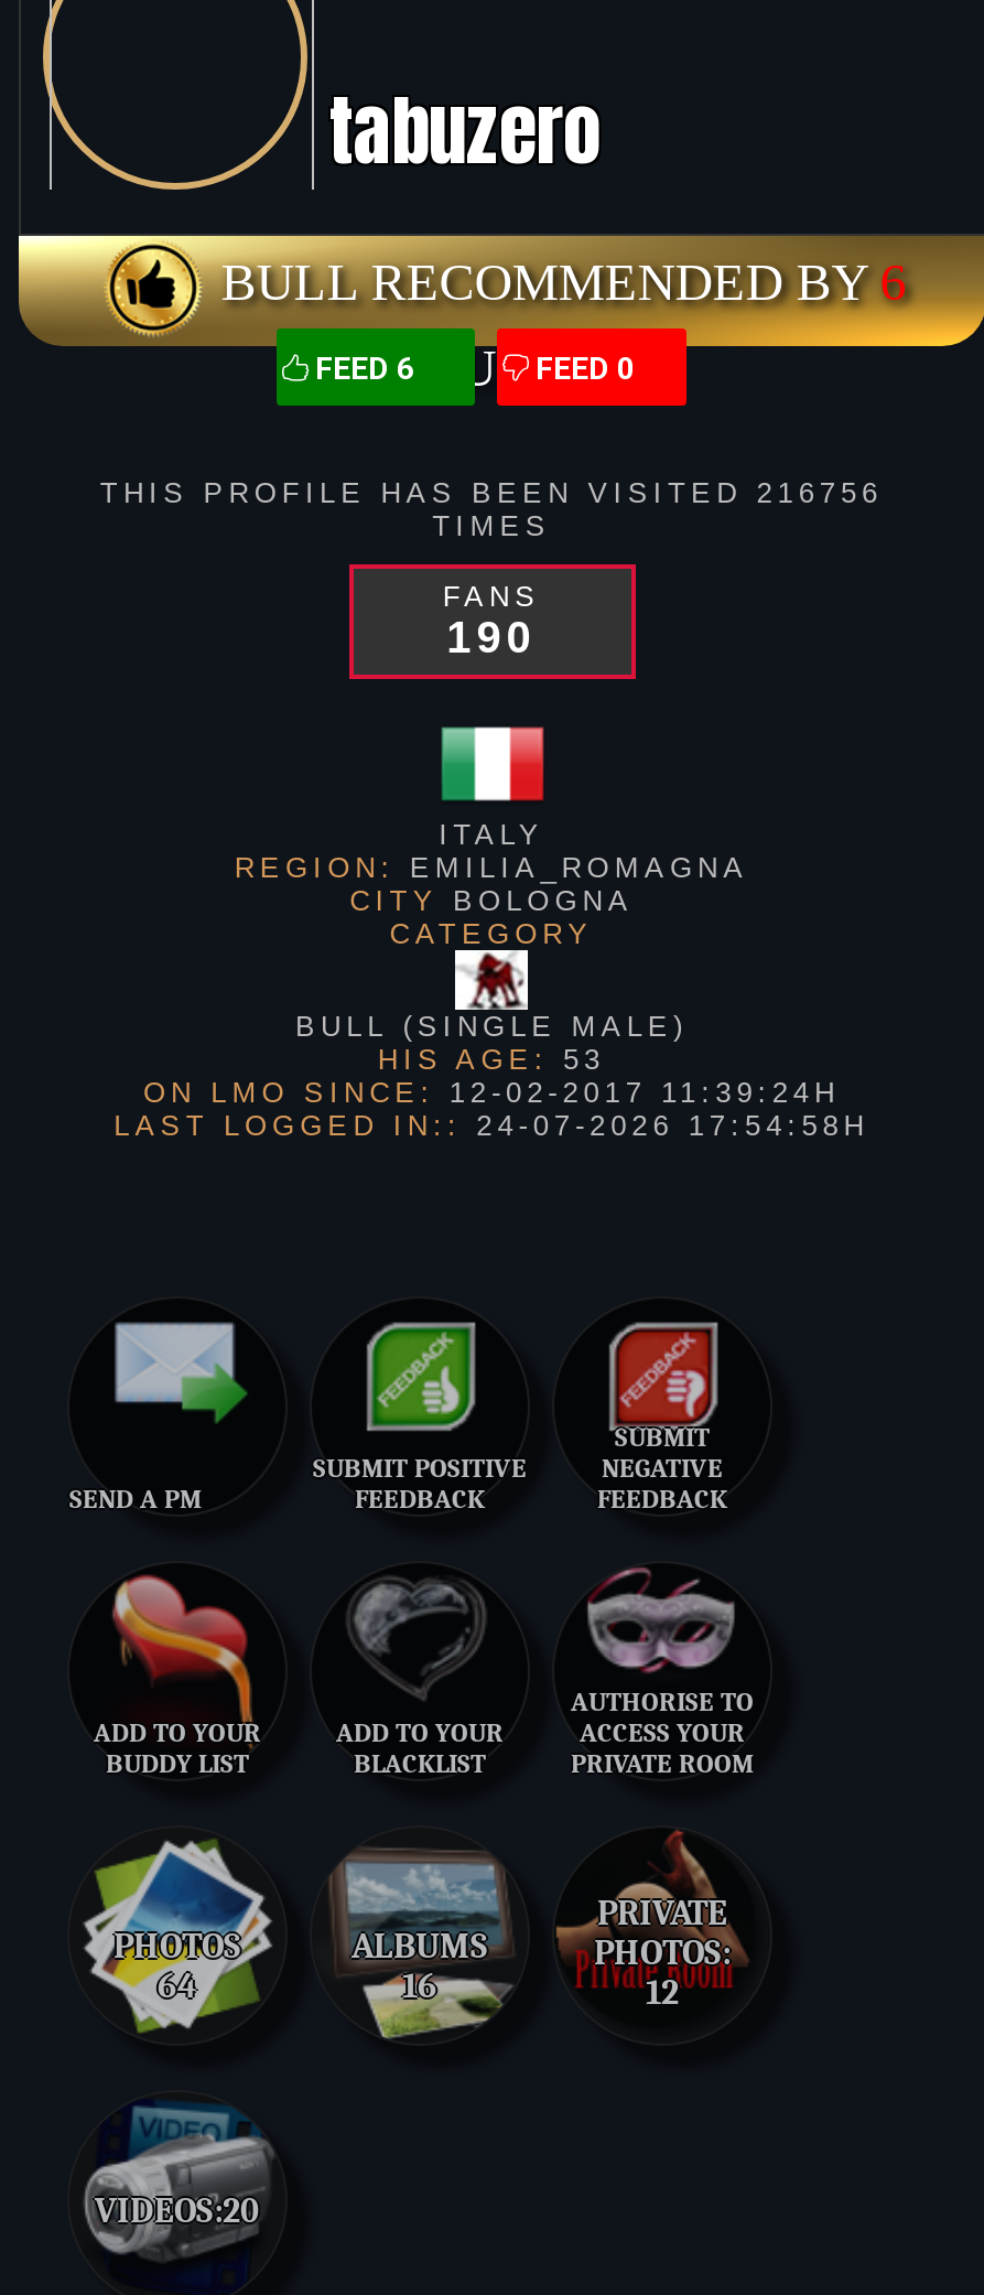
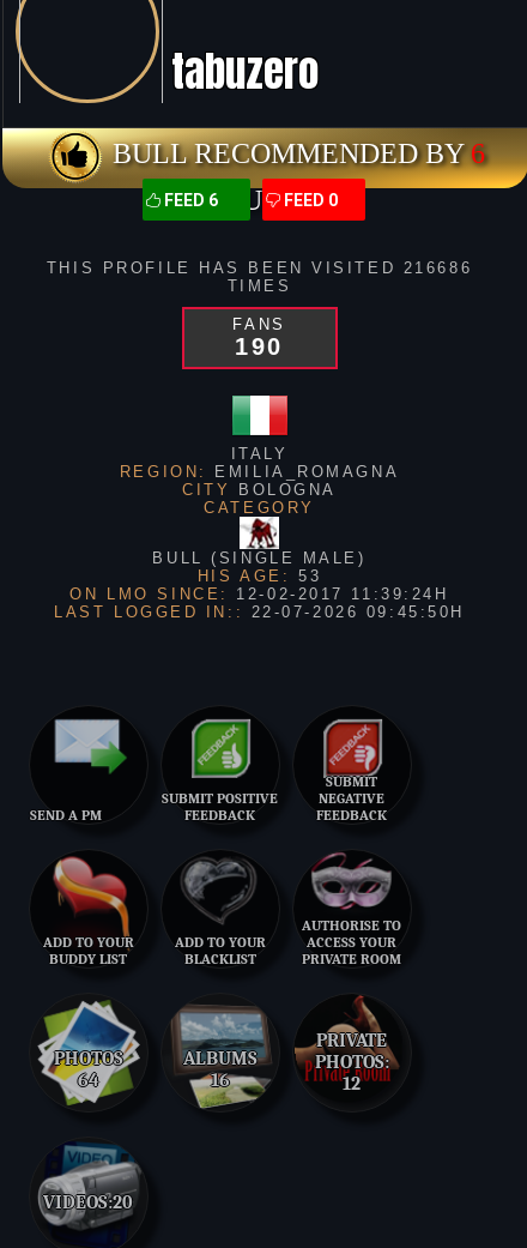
[100,476,883,509] THIS PROFILE HAS BEEN VISITED 216756 -> [47,259,472,277] THIS PROFILE HAS BEEN VISITED 216686
[114,1109,869,1142] LAST LOGGED IN:: 24-07-2026 17:54:58H -> [54,603,465,621] LAST LOGGED IN:: 22-07-2026 09:45:50H

